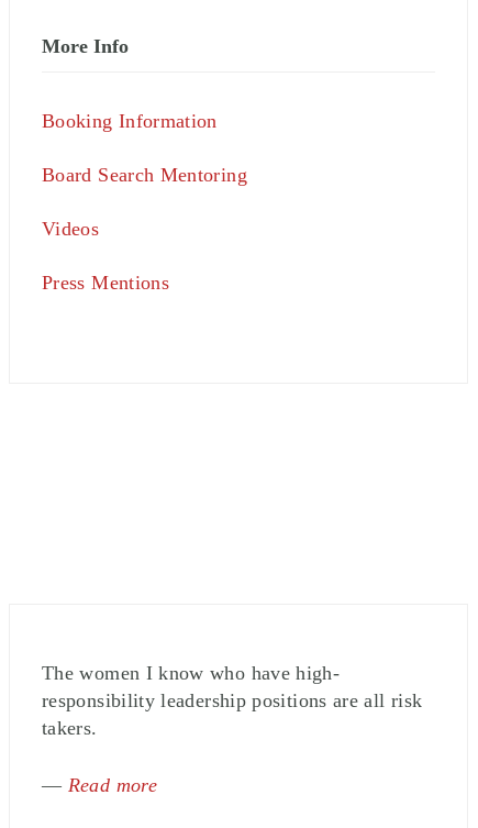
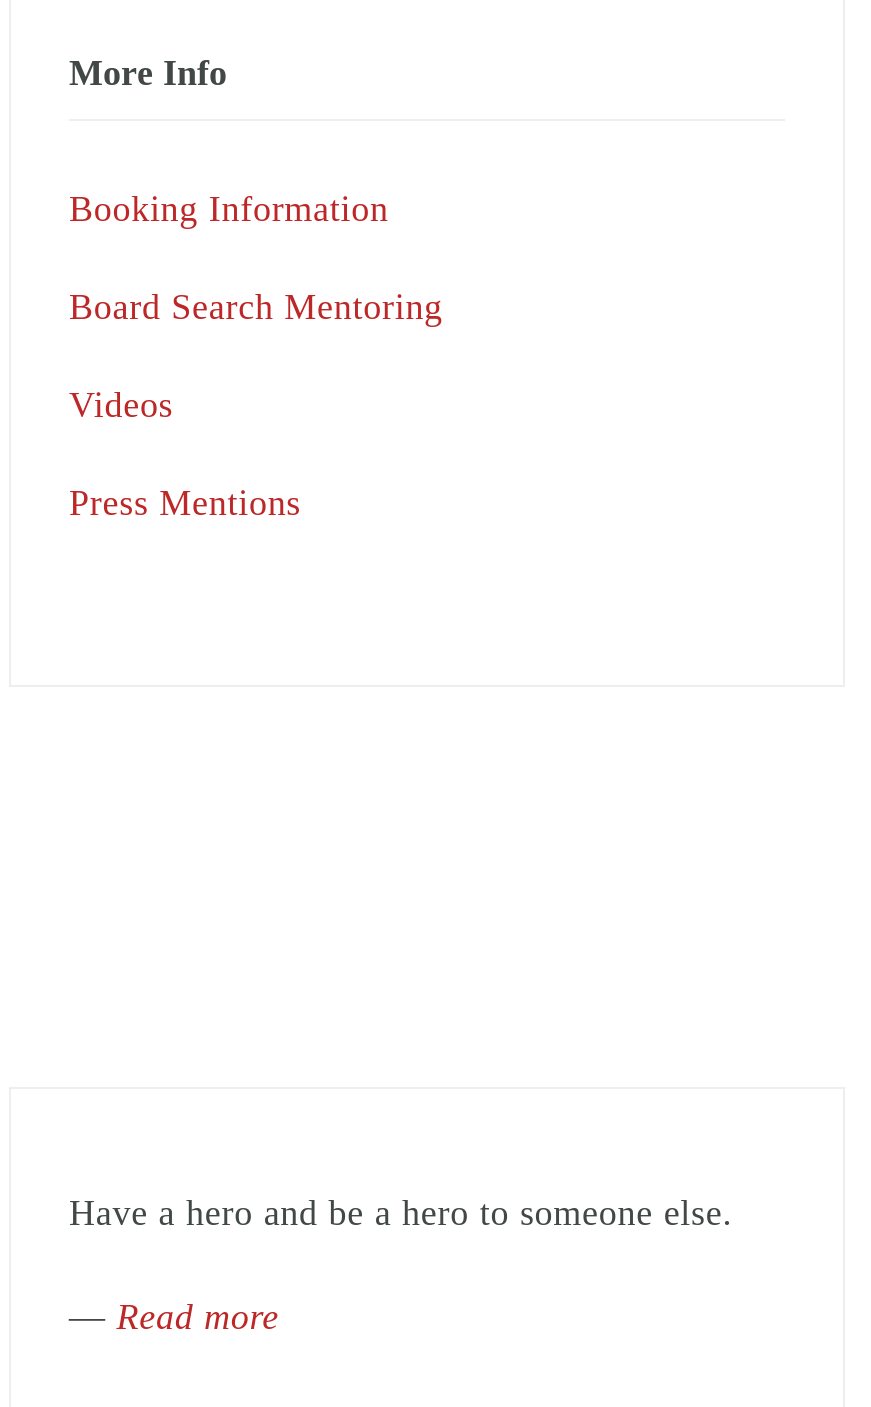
[42,662,422,739] The women I know who have high- | responsibility leadership positions are all risk | takers. -> [69,1193,733,1233] Have a hero and be a hero to someone else.

